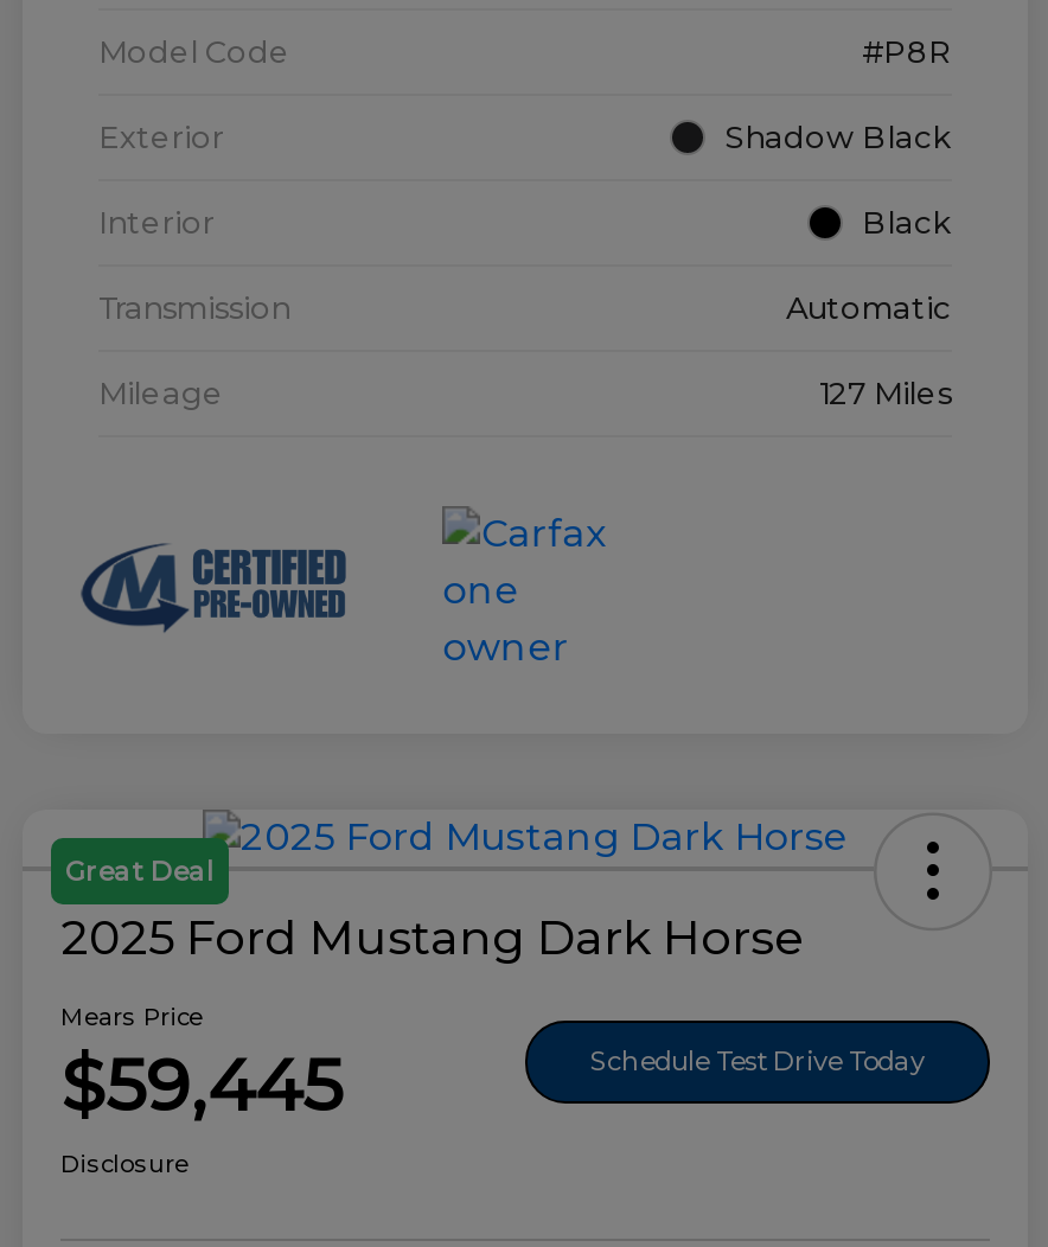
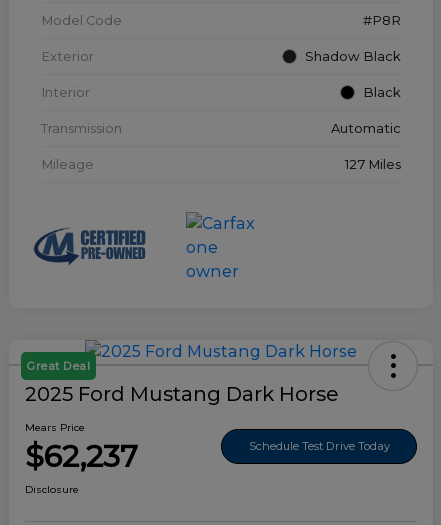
[60,1042,343,1129] $59,445 -> [25,438,138,475] $62,237

